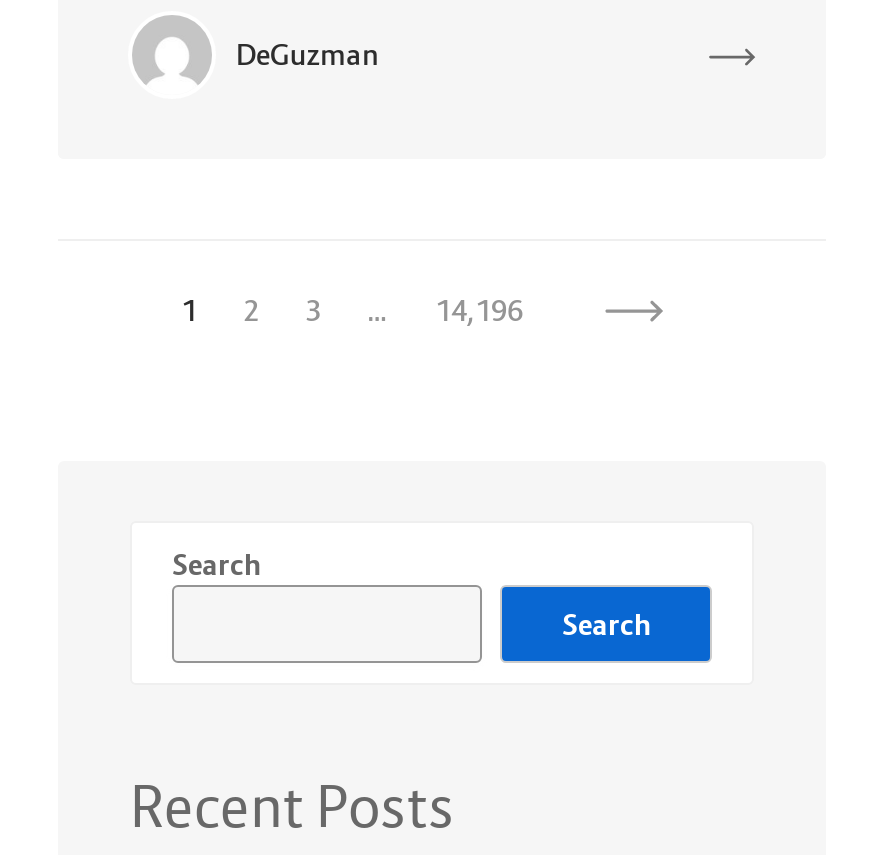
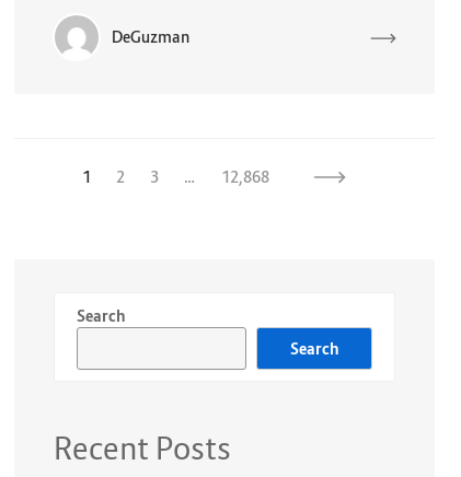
[435,294,523,328] 14,196 -> [221,168,269,187] 12,868

